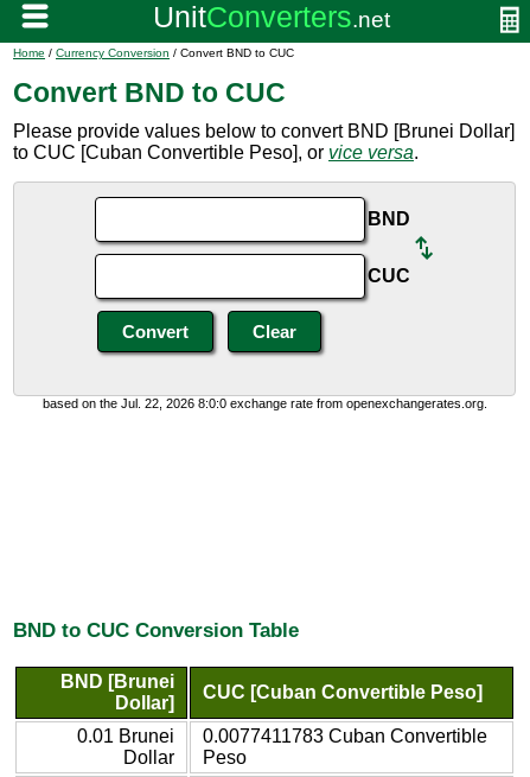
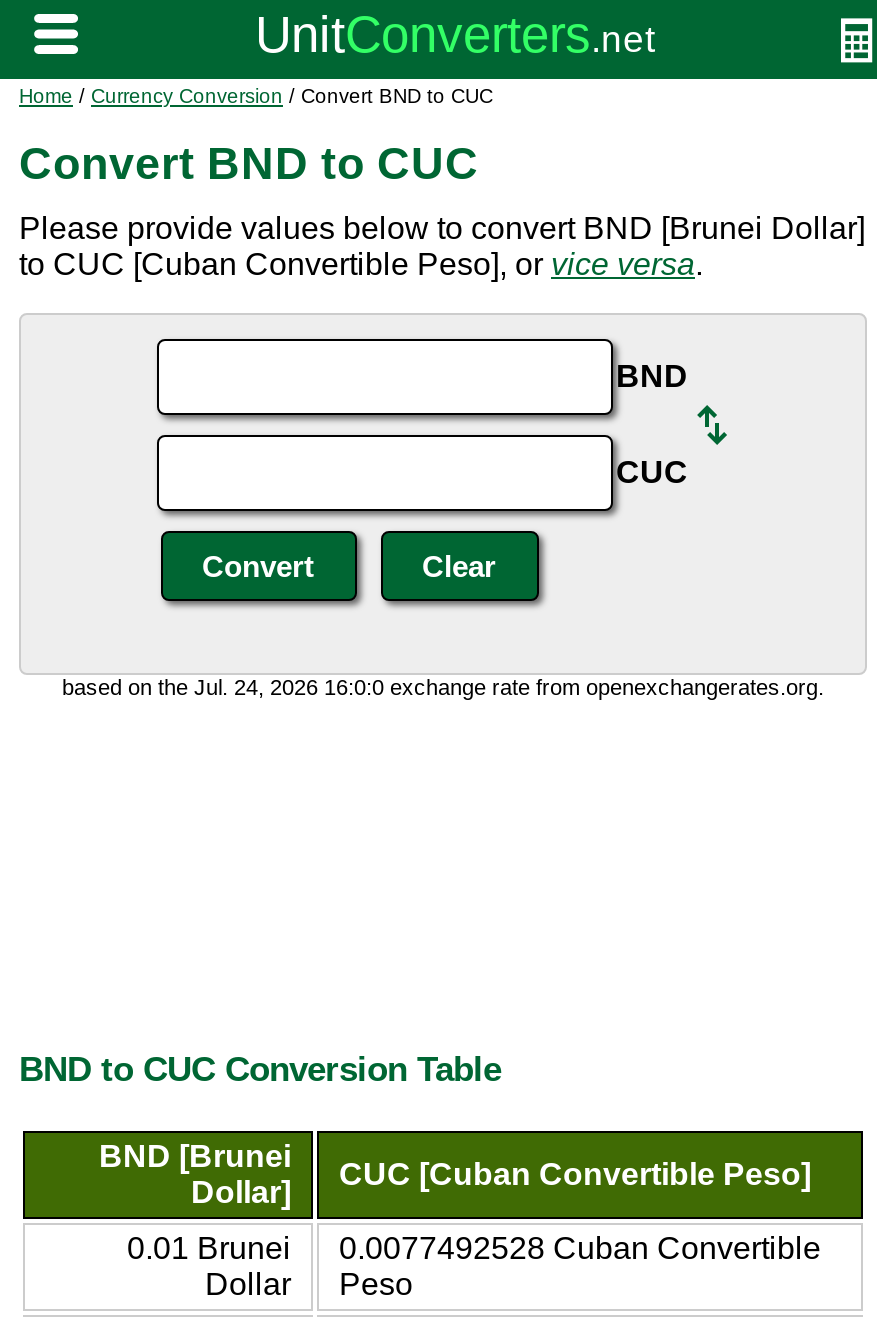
[42,396,487,410] based on the Jul. 22, 2026 8:0:0 exchange rate from openexchangerates.org. -> [62,675,824,699] based on the Jul. 24, 2026 16:0:0 exchange rate from openexchangerates.org.
[203,726,487,746] 0.0077411783 Cuban Convertible -> [339,1230,821,1264] 0.0077492528 Cuban Convertible

